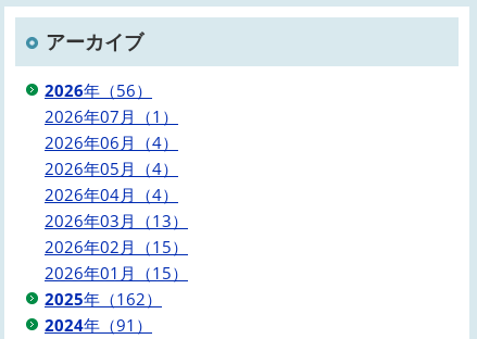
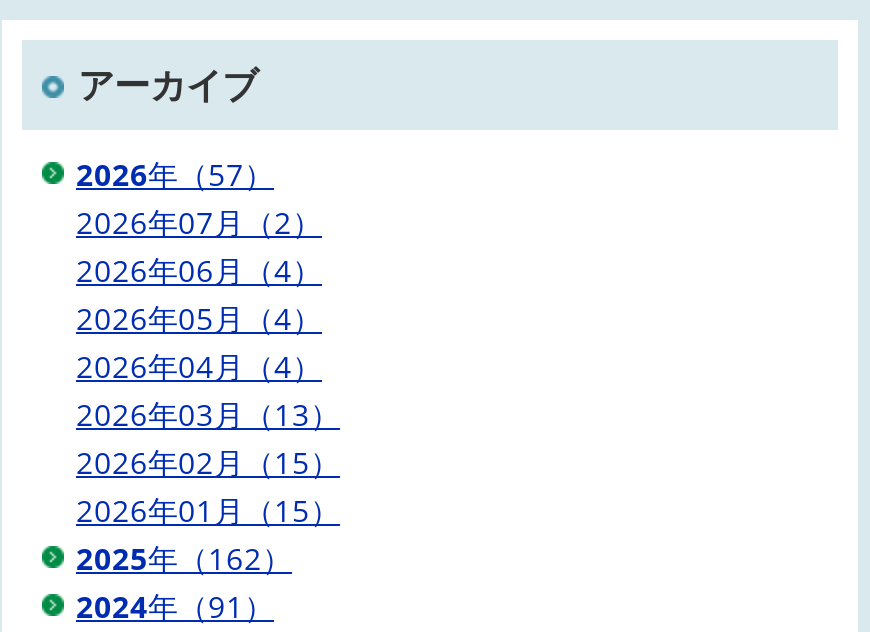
[45,79,152,101] 2026年（56） -> [76,154,274,194] 2026年（57）
[45,105,178,127] 2026年07月（1） -> [76,202,322,242] 2026年07月（2）

